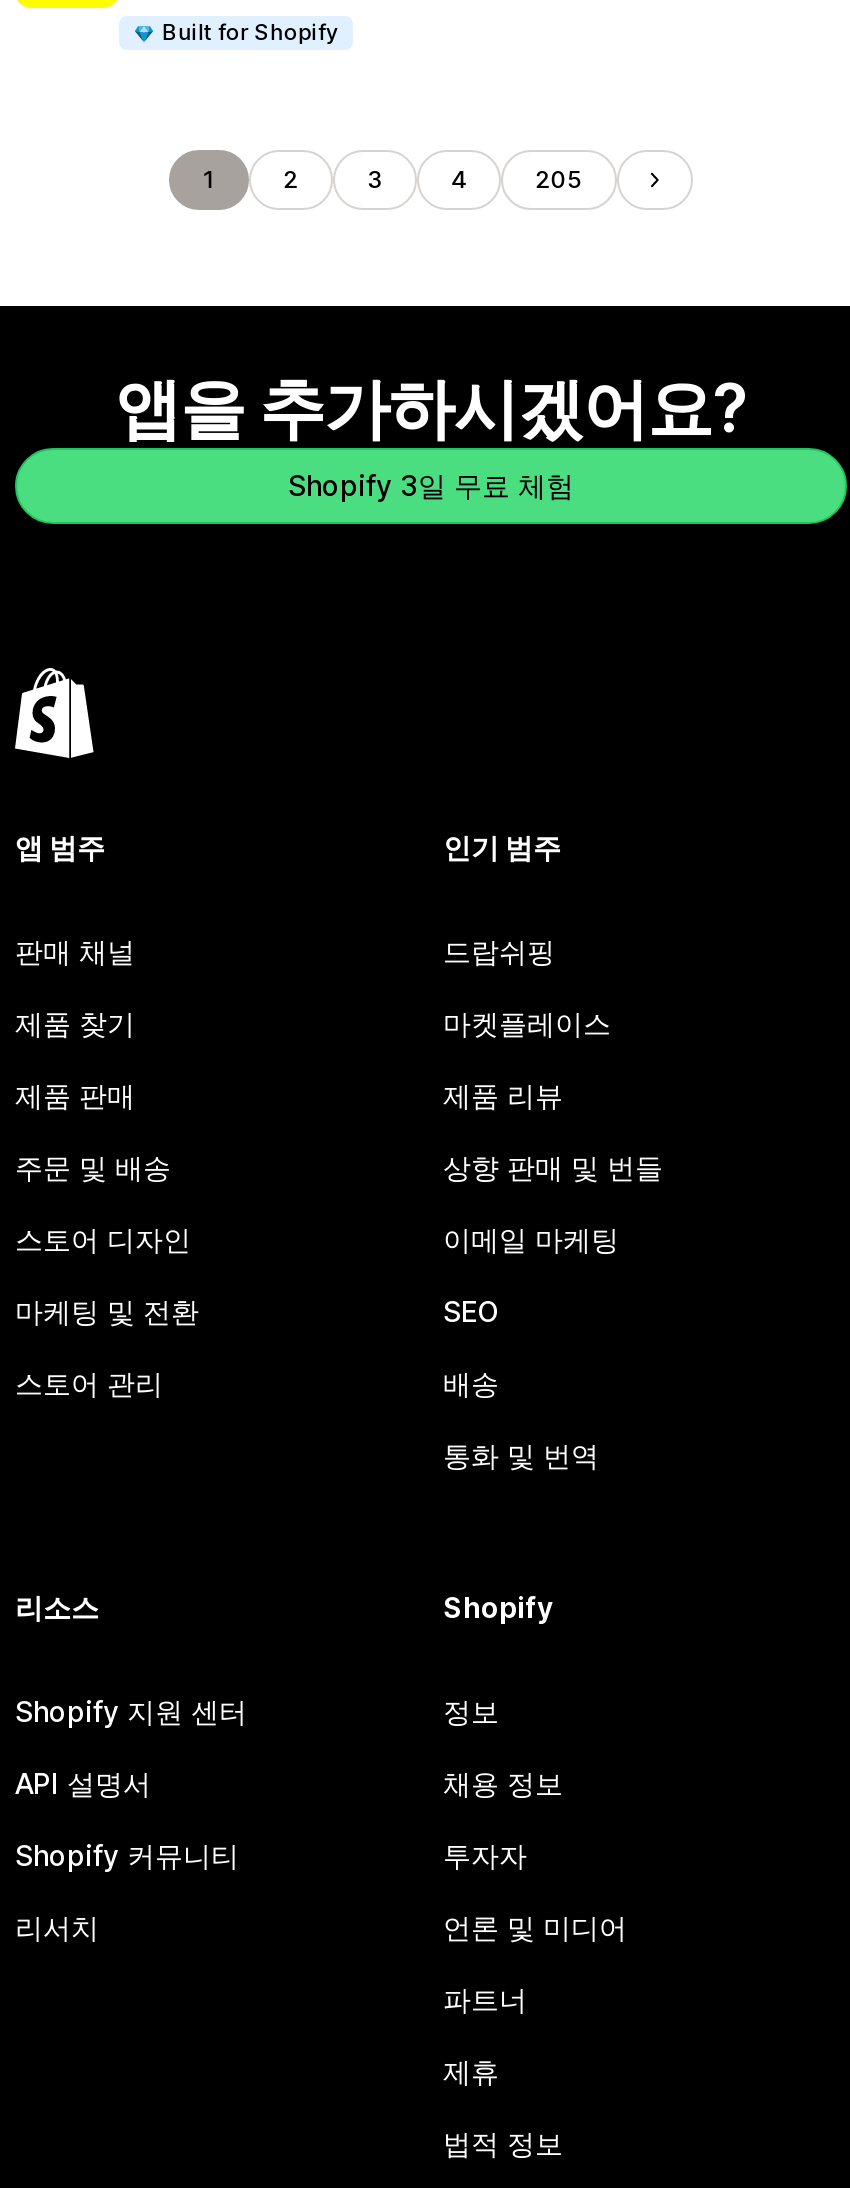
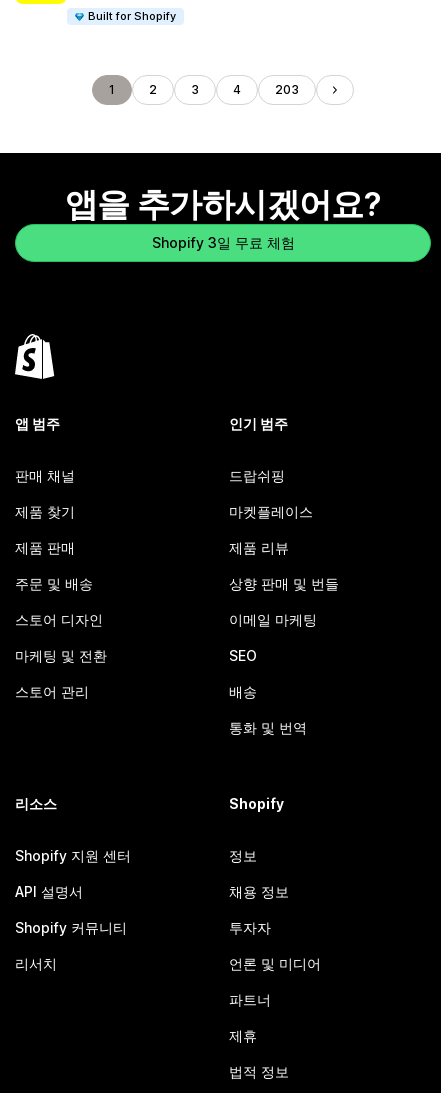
[535,164,583,194] 205 -> [275,82,299,97] 203

